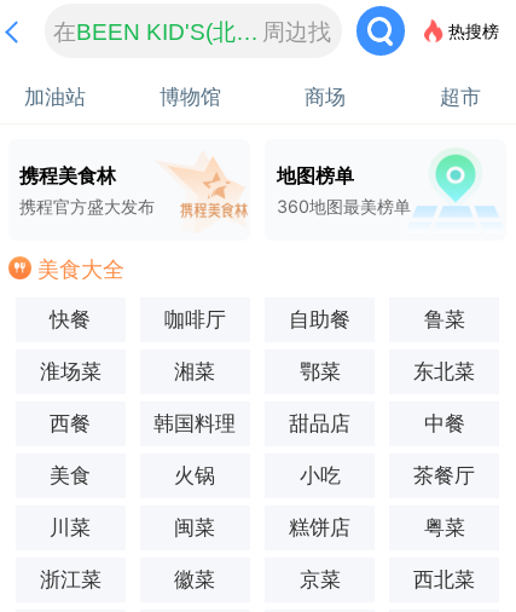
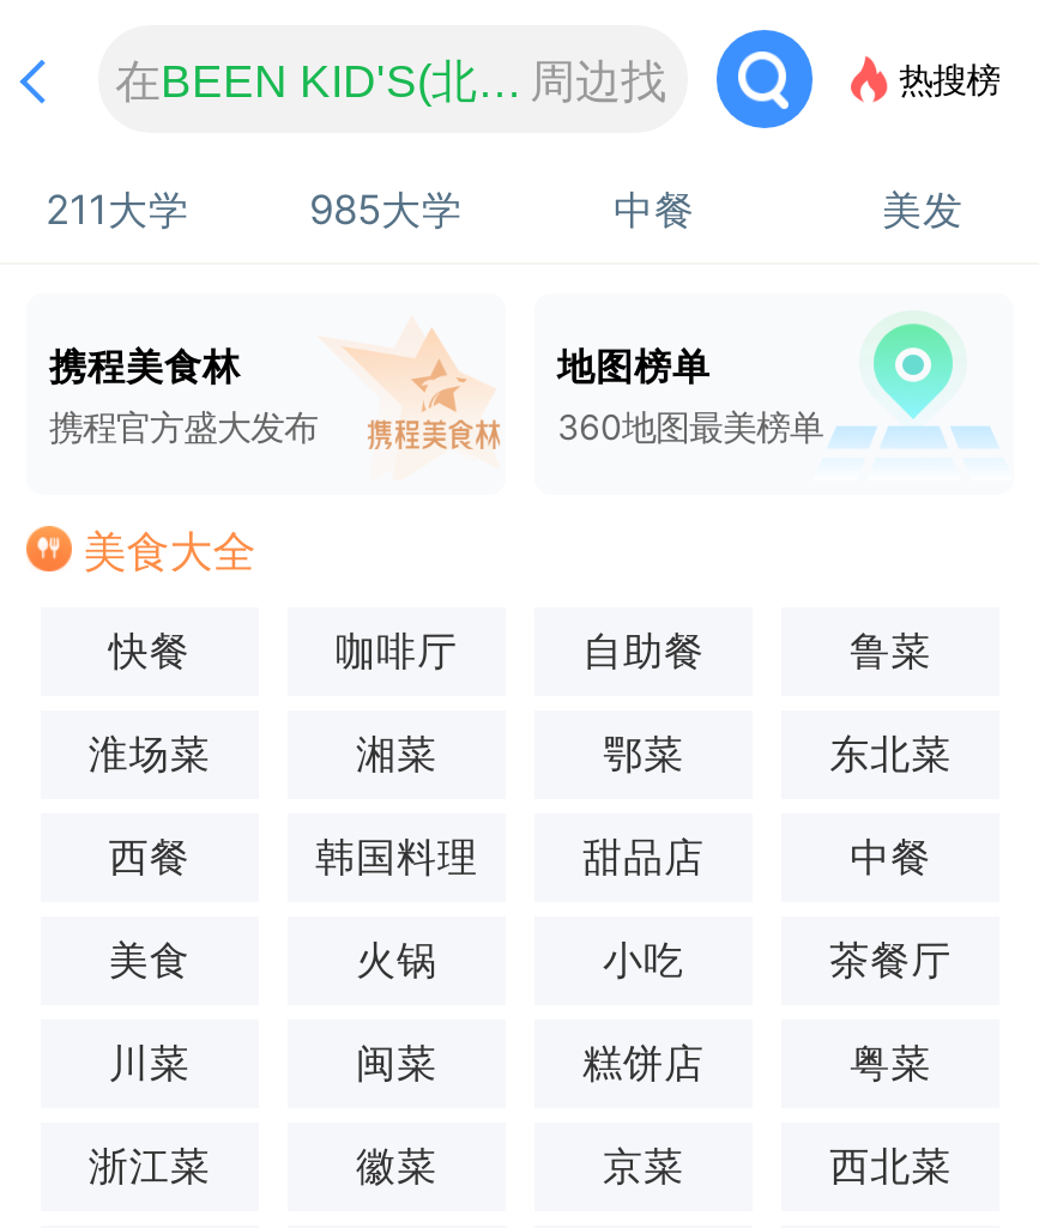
[24,85,481,109] 加油站 | 博物馆 | 商场 | 超市 -> [46,185,964,233] 211大学 | 985大学 | 中餐 | 美发

